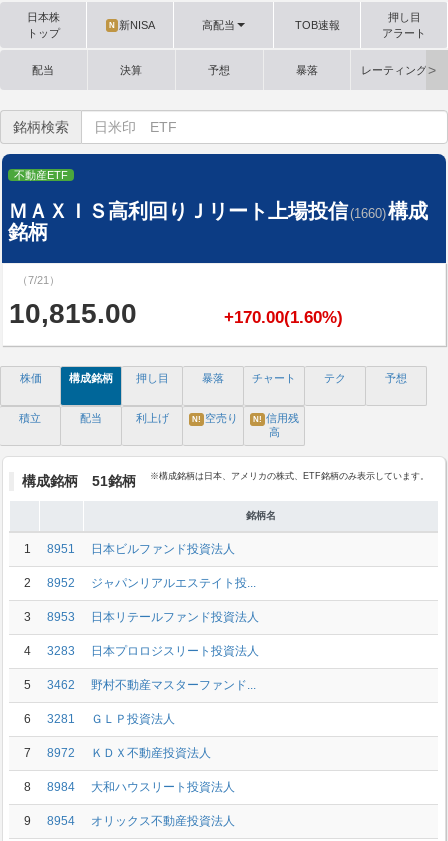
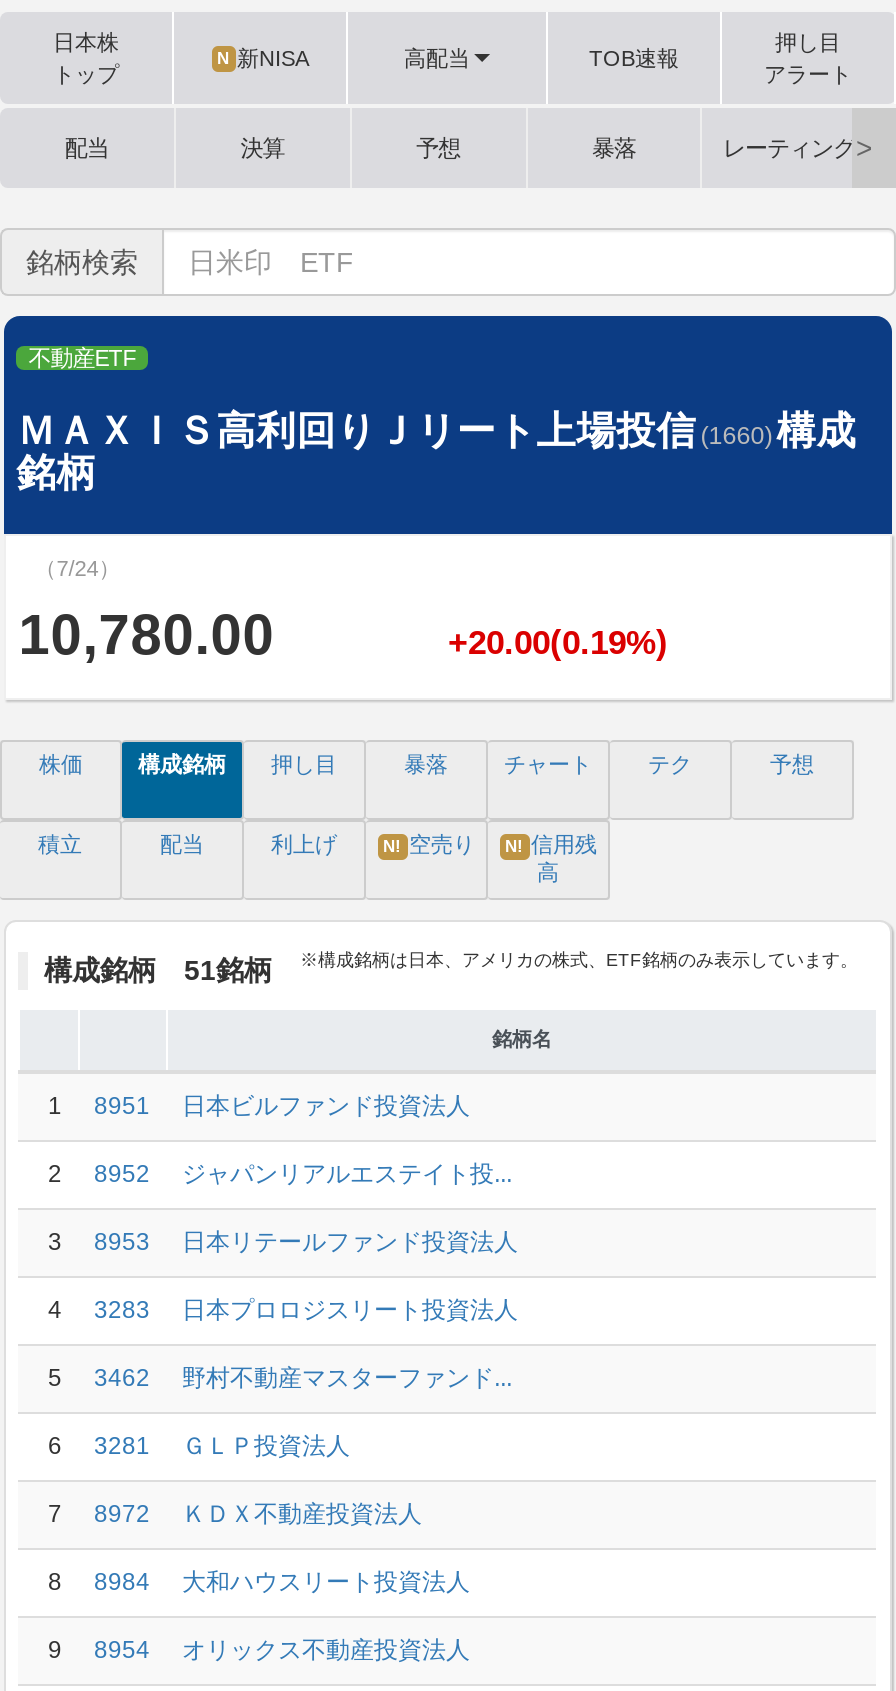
[17,274,60,286] （7/21） -> [34,556,120,580] （7/24）
[9,298,137,329] 10,815.00 -> [18,604,274,666] 10,780.00
[224,308,343,327] +170.00(1.60%) -> [448,624,668,662] +20.00(0.19%)

